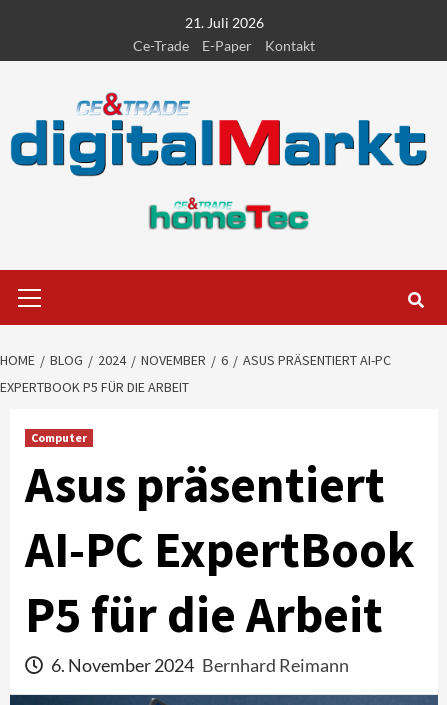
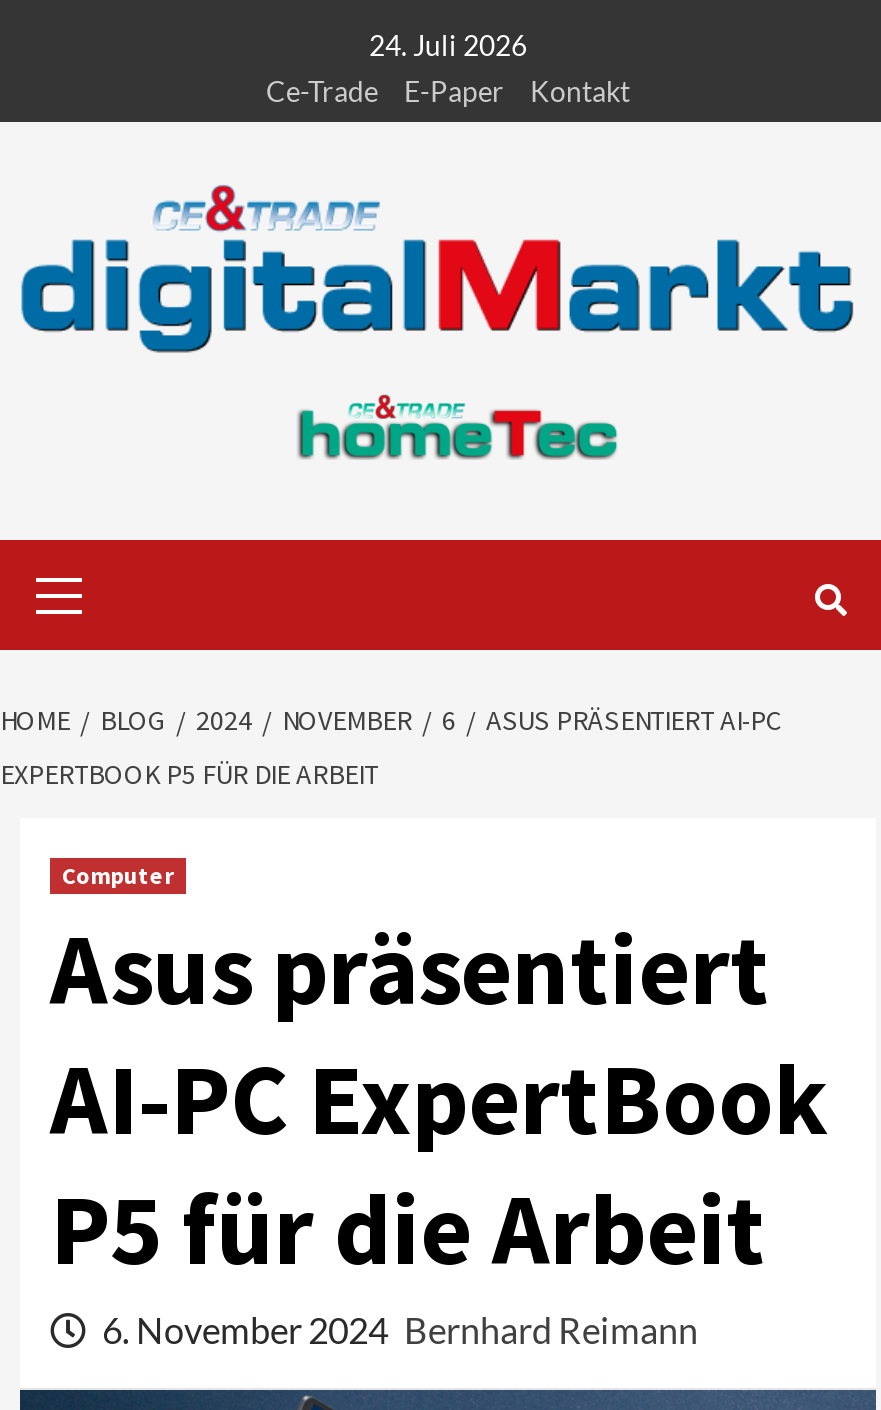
[184,14,263,31] 21. Juli 2026 -> [369,28,527,62] 24. Juli 2026

